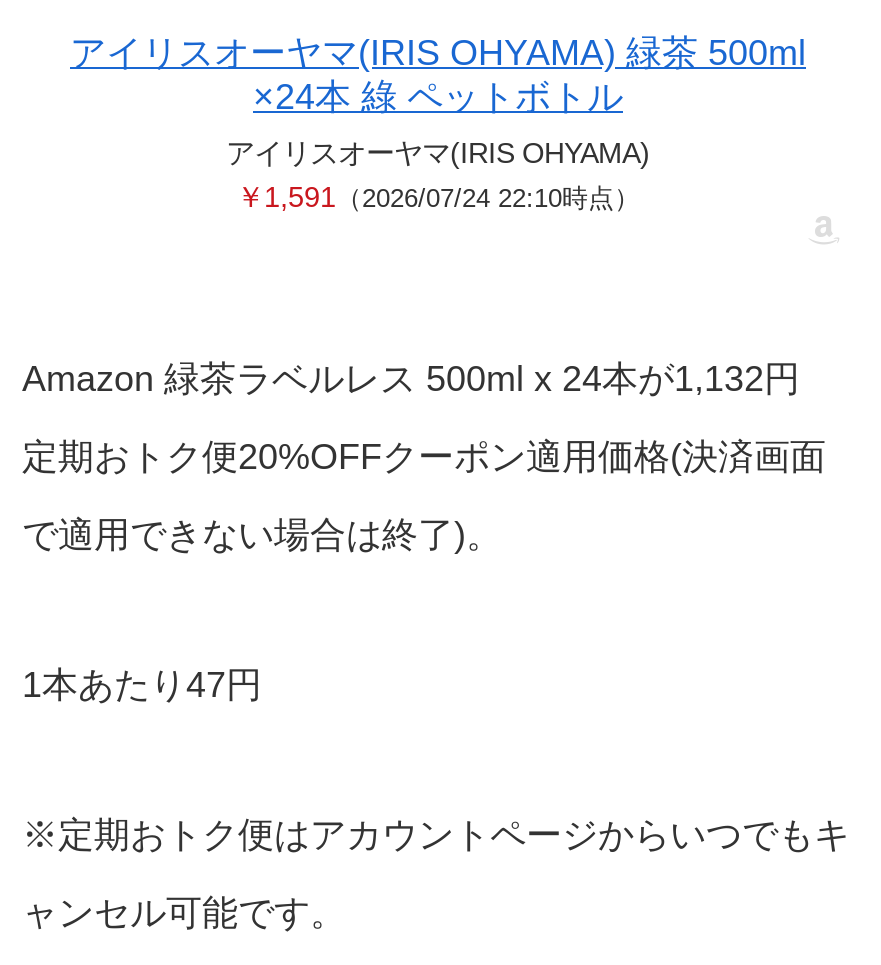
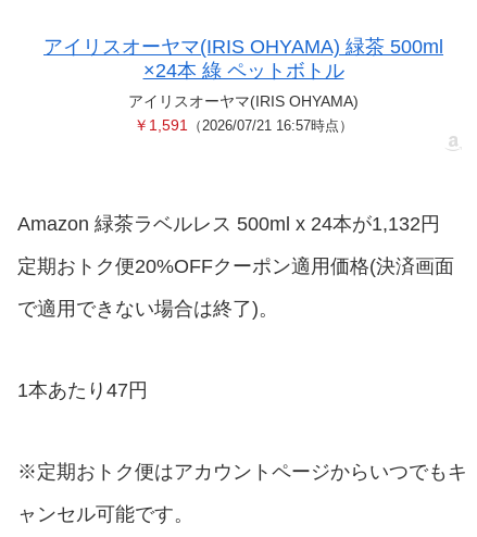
[236,180,640,212] ￥1,591（2026/07/24 22:10時点） -> [134,116,353,133] ￥1,591（2026/07/21 16:57時点）

